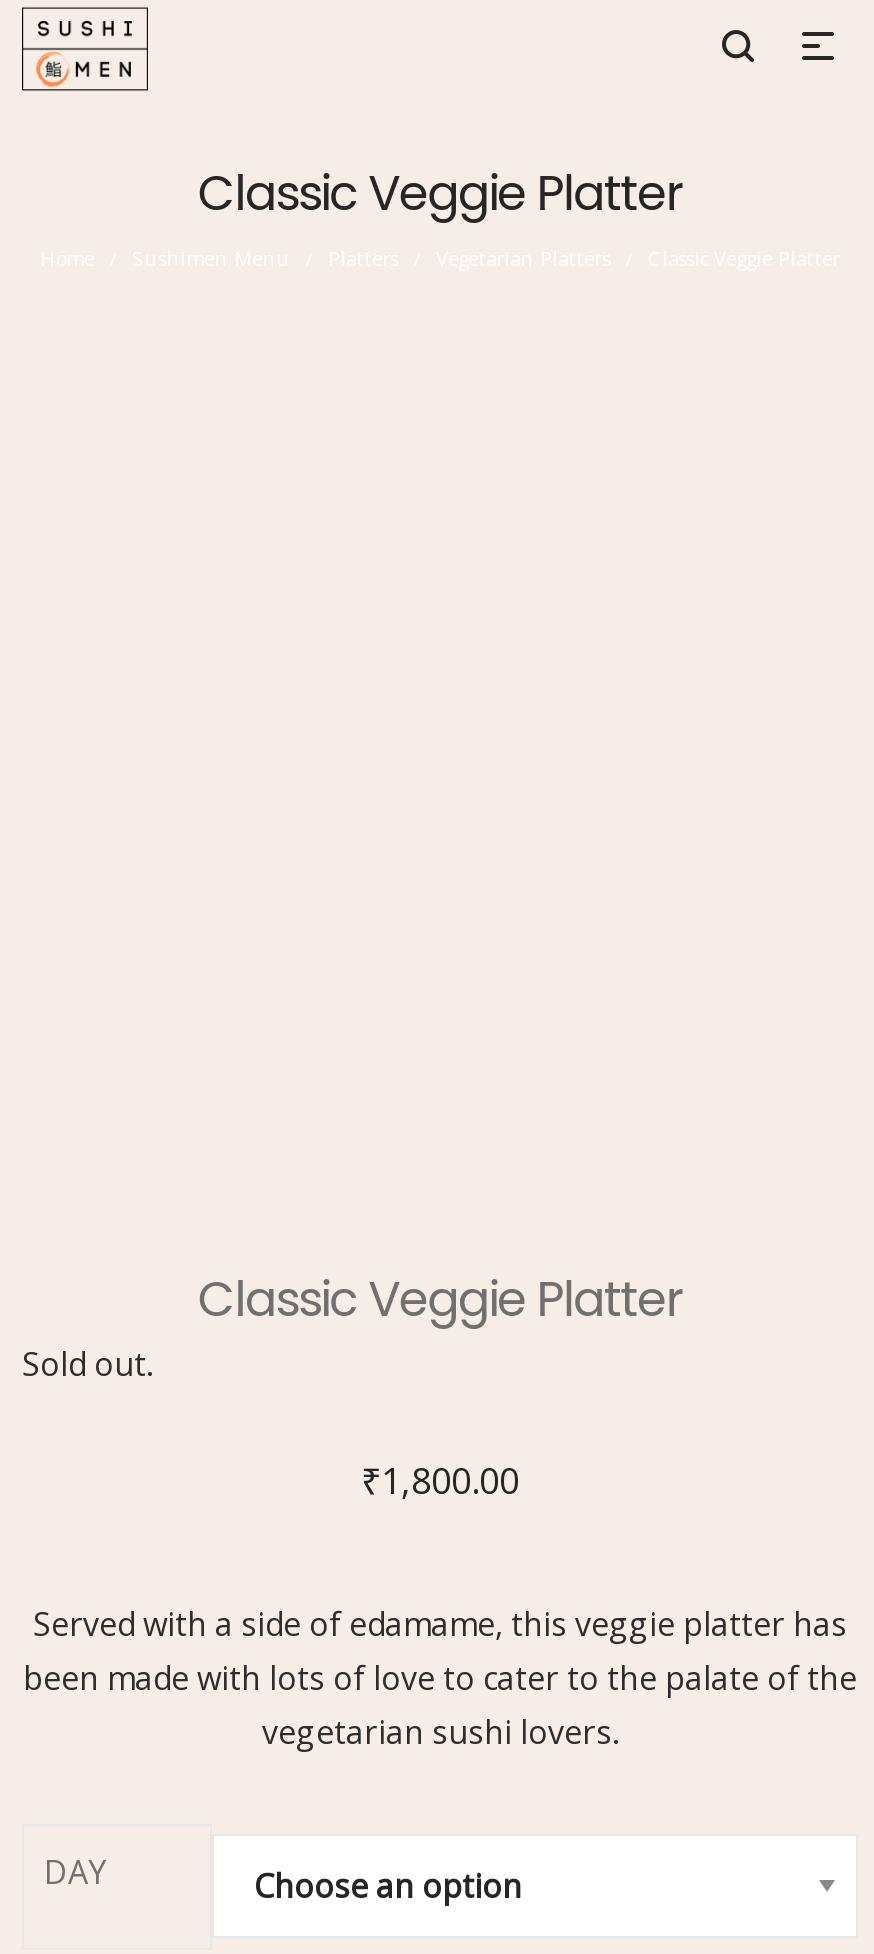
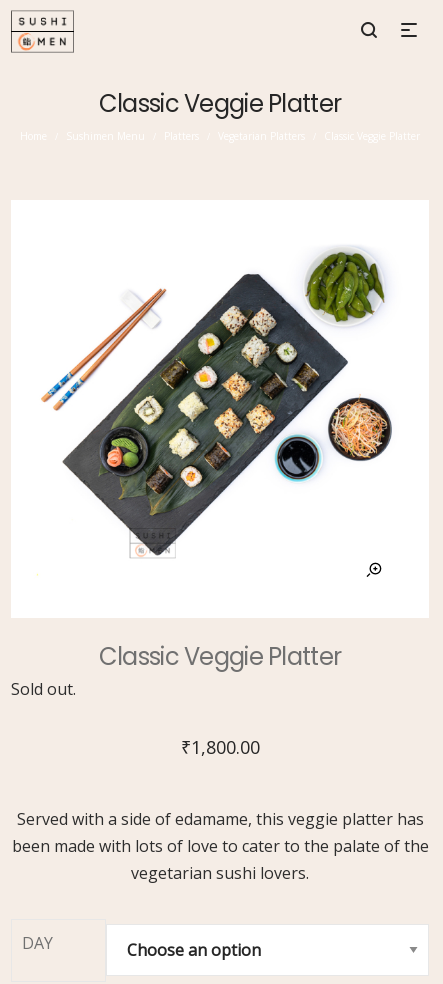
none -> [41,250,393,577] [image]

